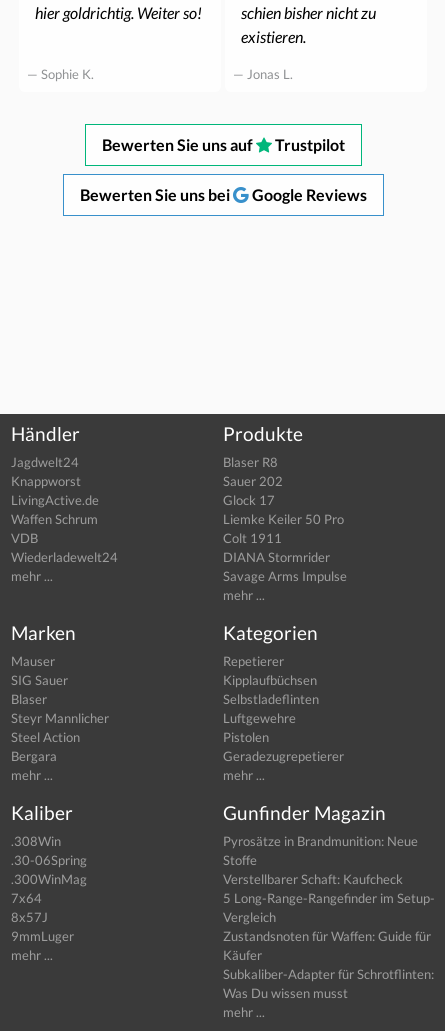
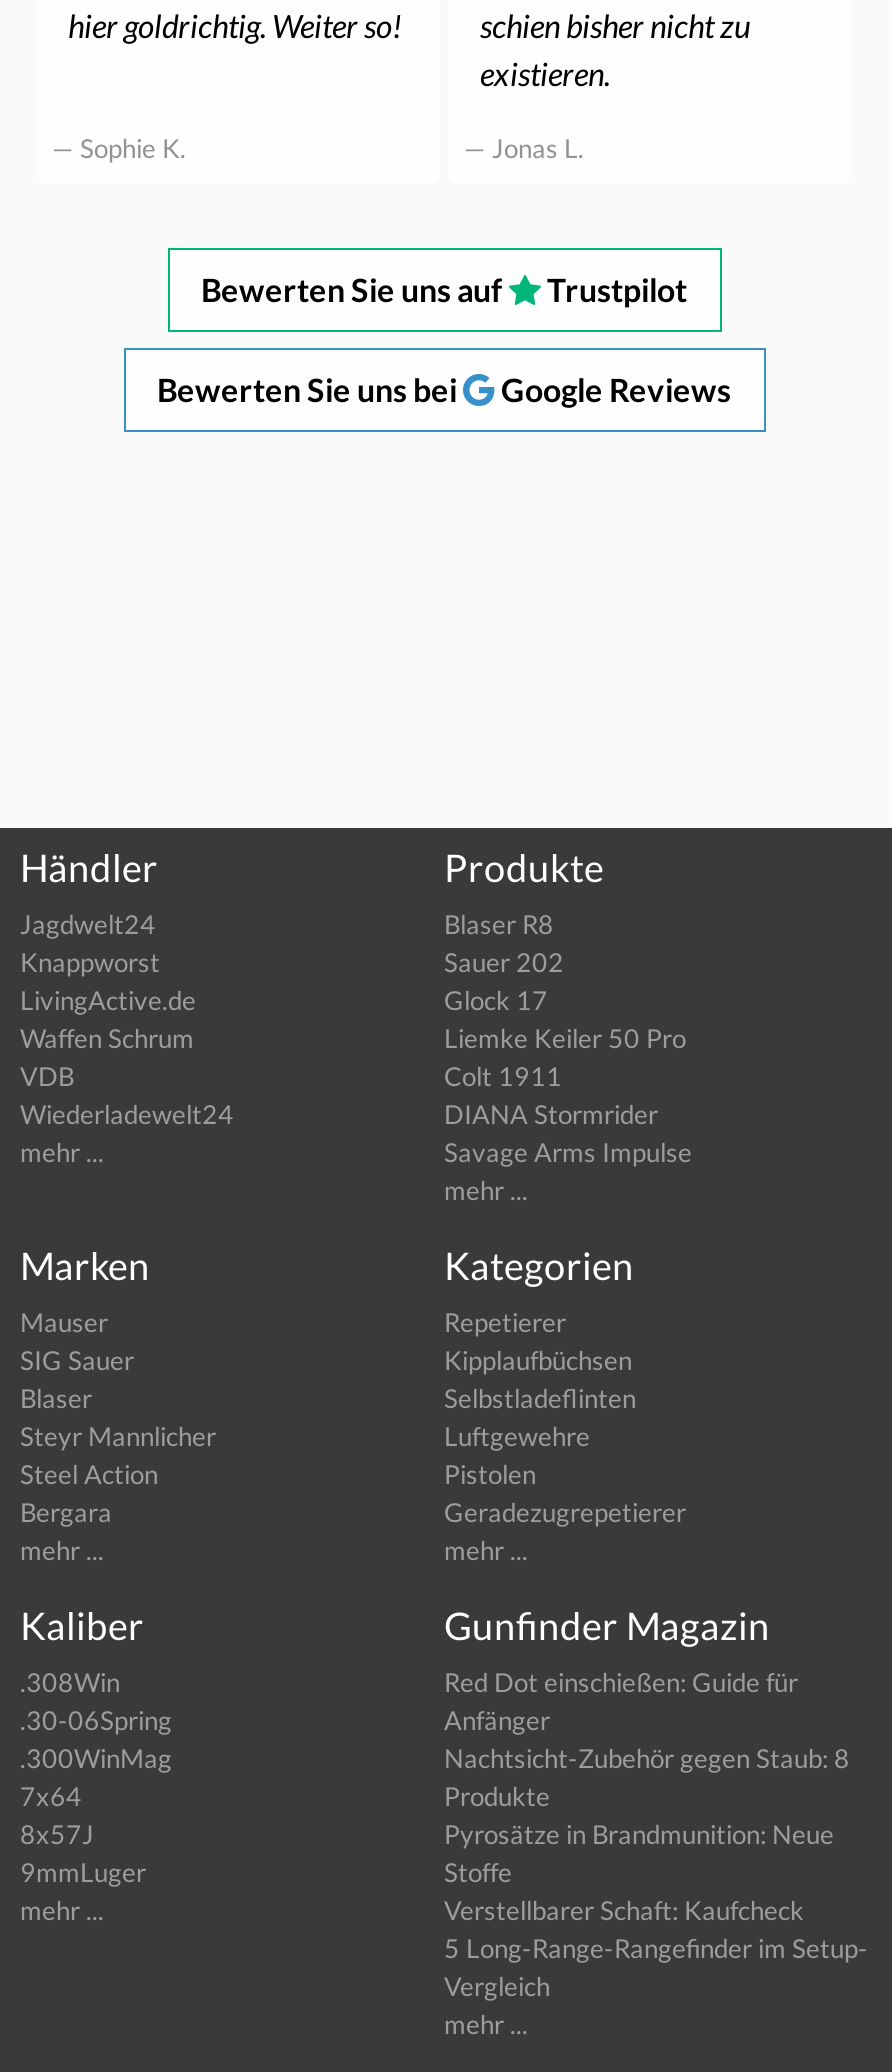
moved [223,833,435,925] -> [444,1819,868,2003]: Pyrosätze in Brandmunition: Neue | Stoffe | Verstellbarer Schaft: Kaufcheck | 5 Long-Range-Rangefinder im Setup- | Vergleich
none -> [444,1667,850,1813] Red Dot einschießen: Guide für | Anfänger | Nachtsicht-Zubehör gegen Staub: 8 | Produkte
[223,928,434,1001] Zustandsnoten für Waffen: Guide für | Käufer | Subkaliber-Adapter für Schrotflinten: | Was Du wissen musst -> none

